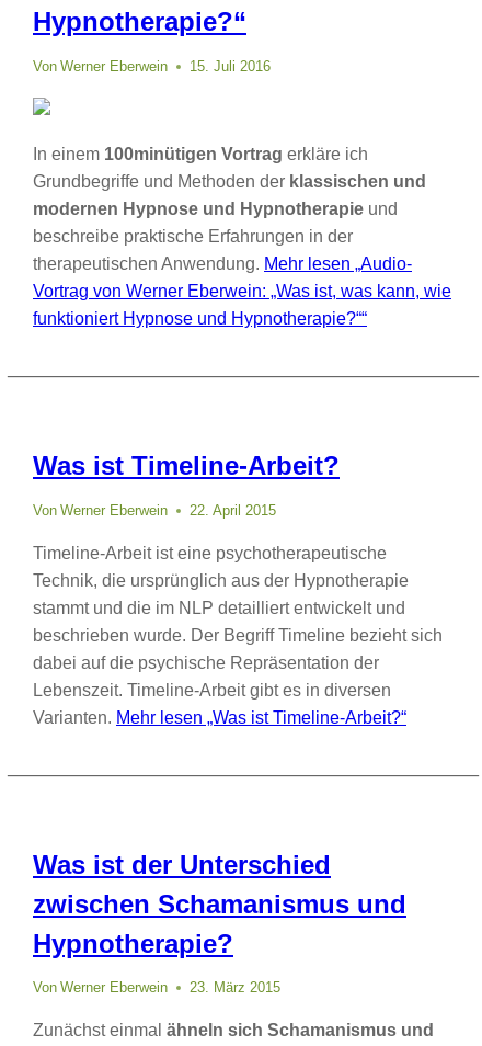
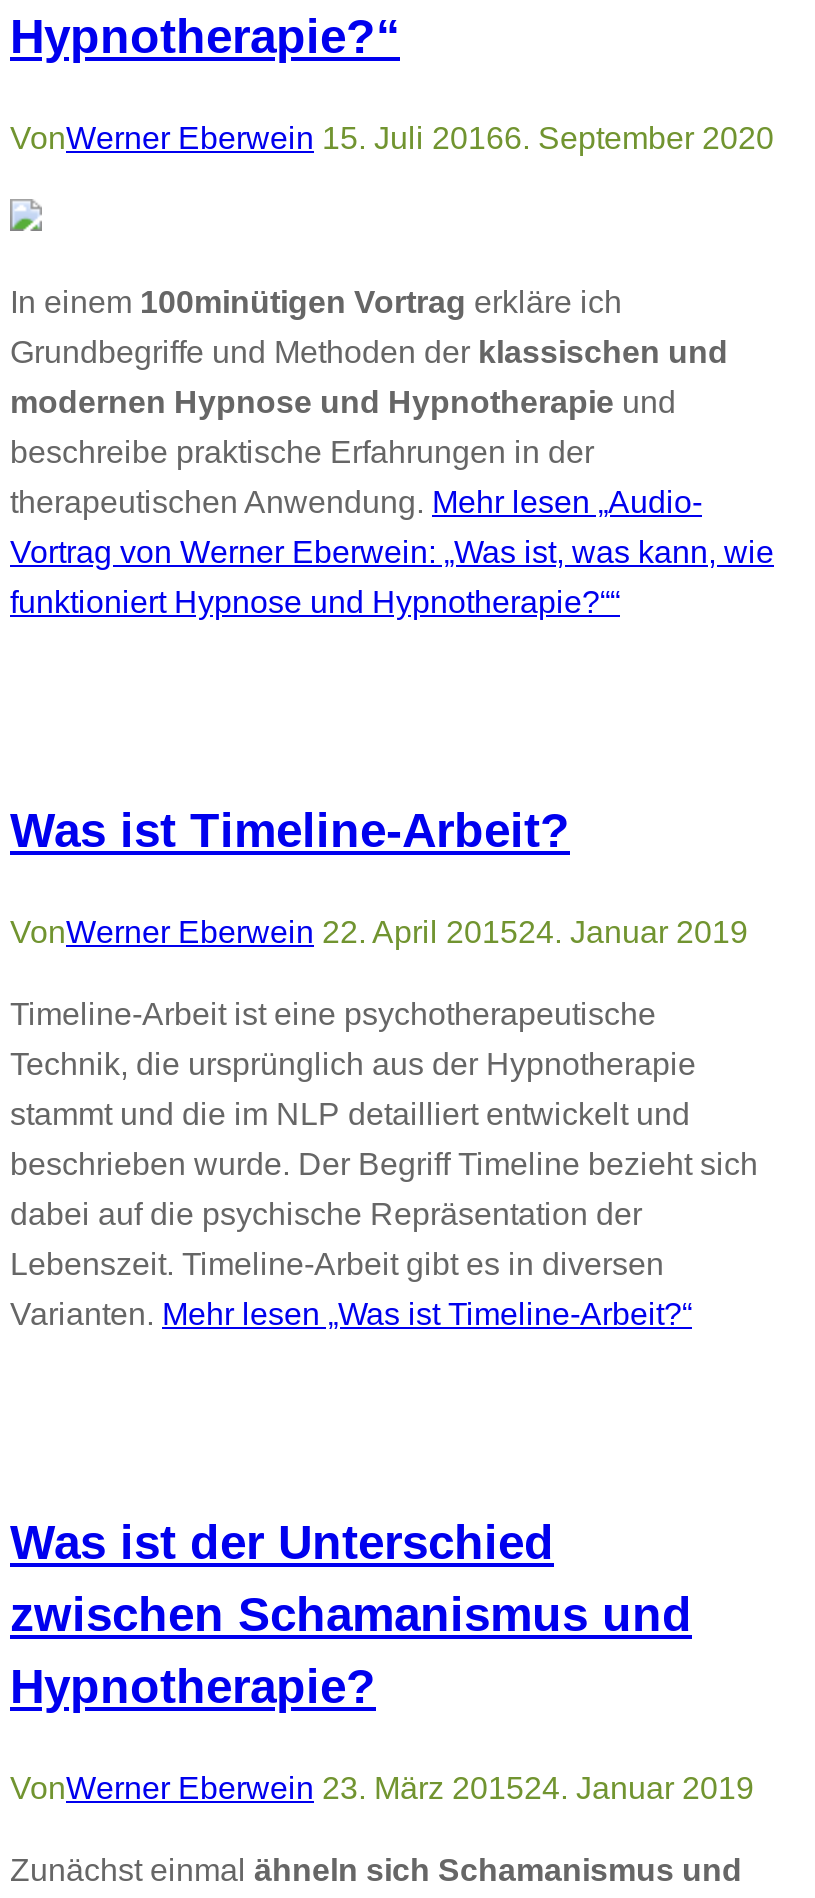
[33,58,271,74] Von Werner Eberwein | 15. Juli 2016 -> [10,122,774,156] VonWerner Eberwein 15. Juli 20166. September 2020
[33,502,276,518] Von Werner Eberwein | 22. April 2015 -> [10,915,748,949] VonWerner Eberwein 22. April 201524. Januar 2019
[33,979,281,996] Von Werner Eberwein | 23. März 2015 -> [10,1771,754,1805] VonWerner Eberwein 23. März 201524. Januar 2019

